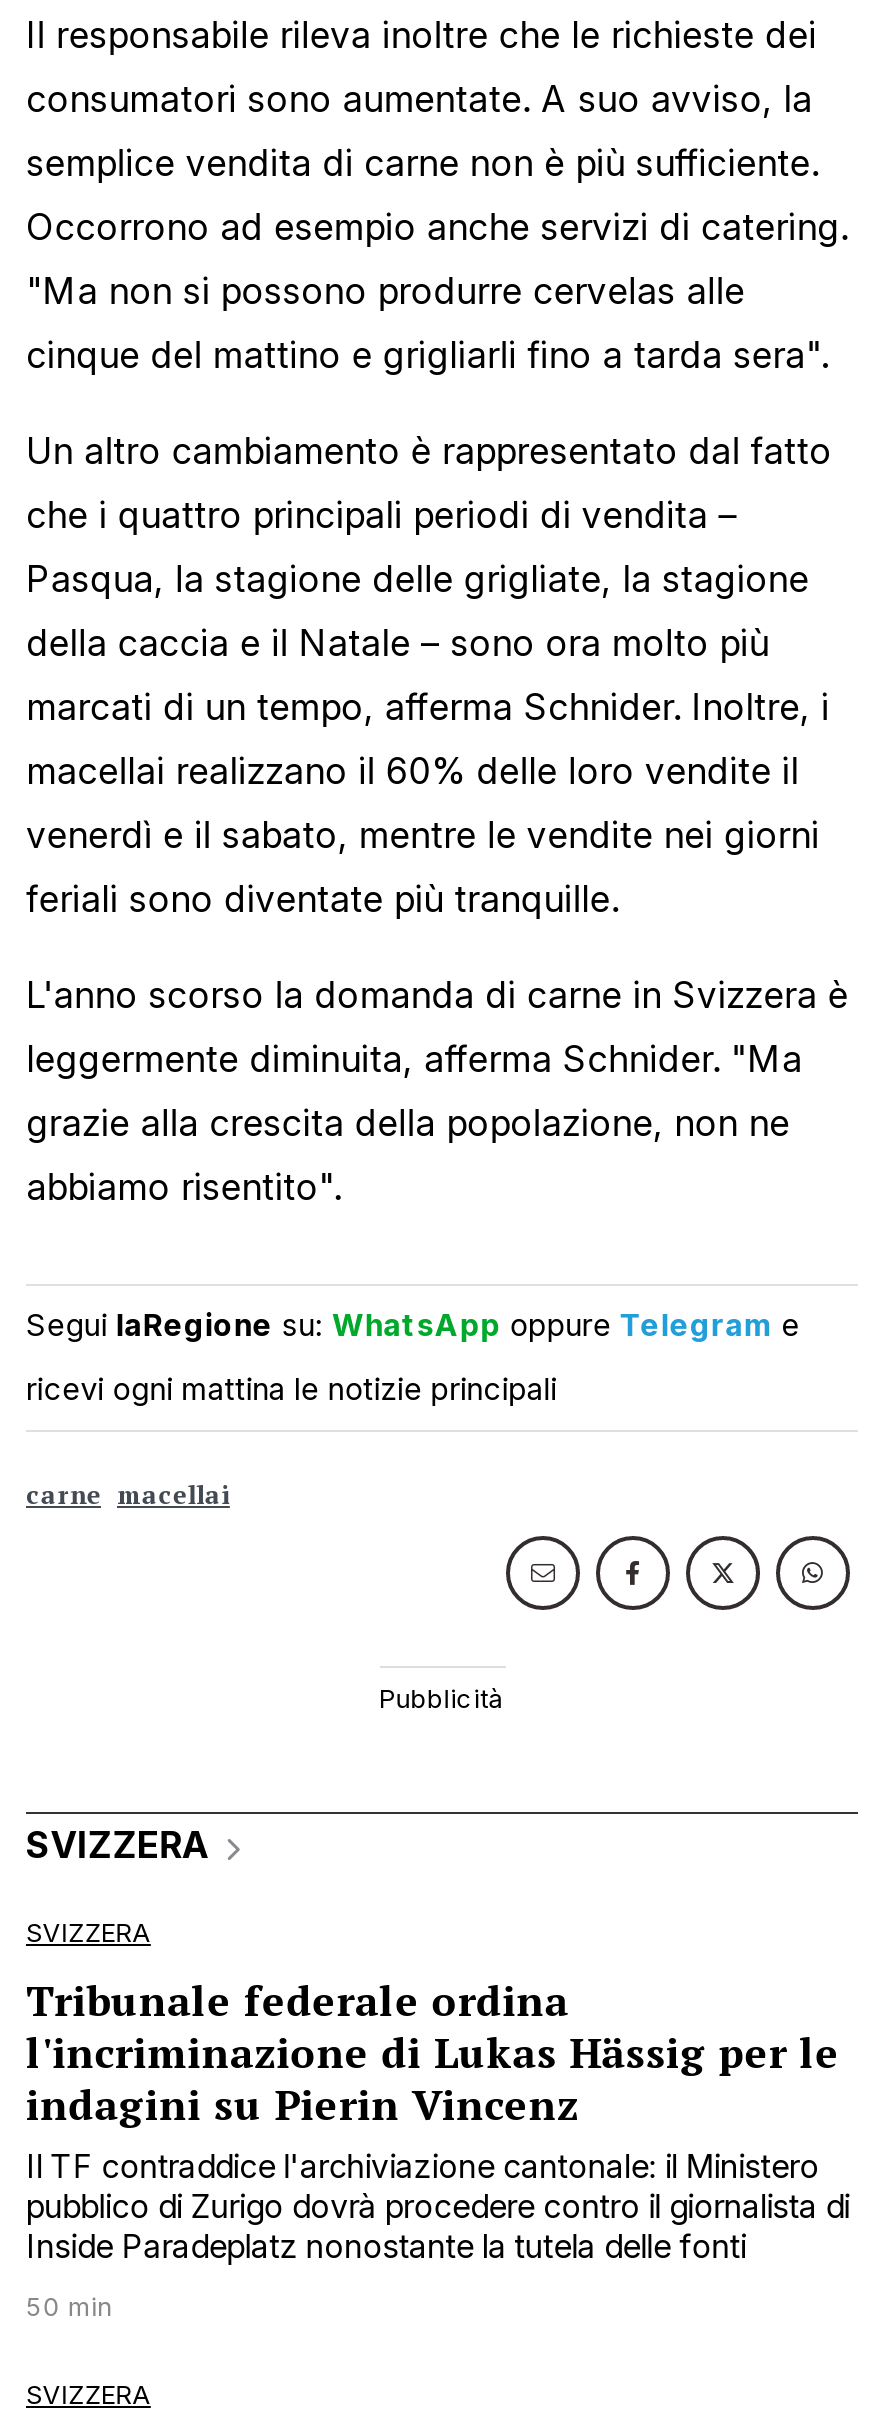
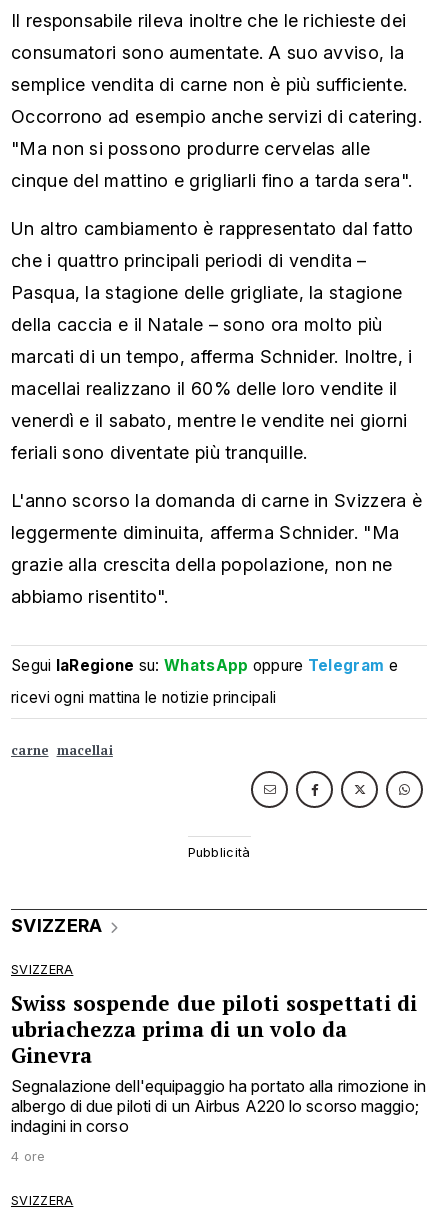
[26,1973,850,2267] Tribunale federale ordina | l'incriminazione di Lukas Hässig per le | indagini su Pierin Vincenz | Il TF contraddice l'archiviazione cantonale: il Ministero | pubblico di Zurigo dovrà procedere contro il giornalista di | Inside Paradeplatz nonostante la tutela delle fonti -> [11,989,426,1136] Swiss sospende due piloti sospettati di | ubriachezza prima di un volo da | Ginevra | Segnalazione dell'equipaggio ha portato alla rimozione in | albergo di due piloti di un Airbus A220 lo scorso maggio; | indagini in corso
[26,2293,112,2323] 50 min -> [11,1149,45,1164] 4 ore

